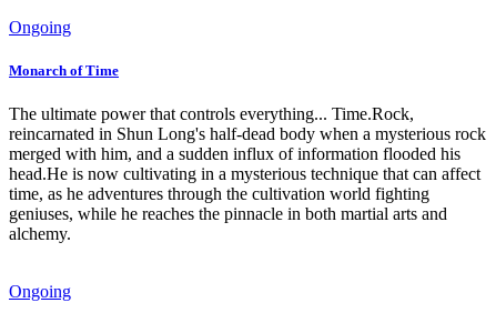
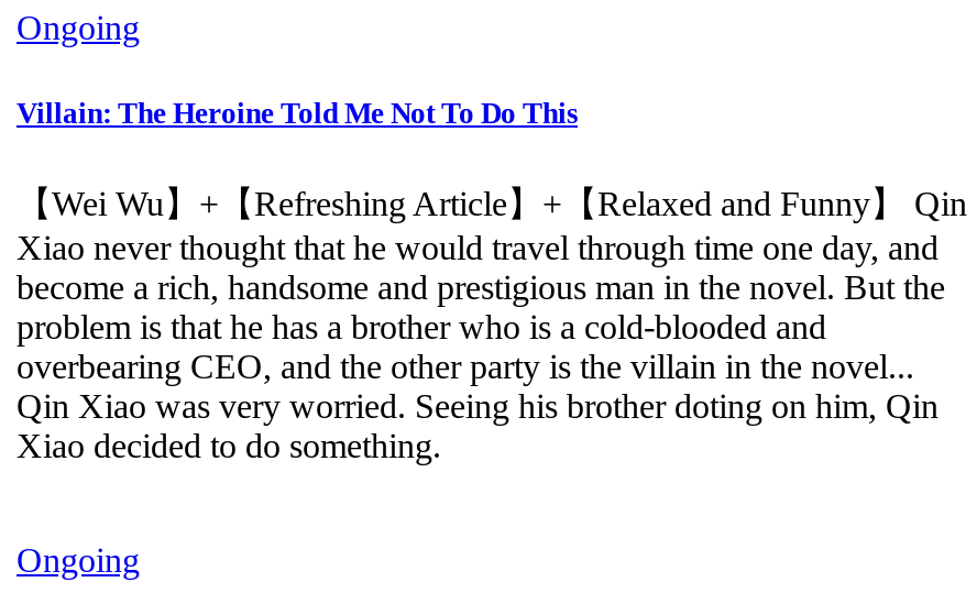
[9,62,119,78] Monarch of Time -> [17,97,578,130] Villain: The Heroine Told Me Not To Do This
[9,104,486,243] The ultimate power that controls everything... Time.Rock, | reincarnated in Shun Long's half-dead body when a mysterious rock | merged with him, and a sudden influx of information flooded his | head.He is now cultivating in a mysterious technique that can affect | time, as he adventures through the cultivation world fighting | geniuses, while he reaches the pinnacle in both martial arts and | alchemy. -> [17,183,967,463] 【Wei Wu】+【Refreshing Article】+【Relaxed and Funny】 Qin | Xiao never thought that he would travel through time one day, and | become a rich, handsome and prestigious man in the novel. But the | problem is that he has a brother who is a cold-blooded and | overbearing CEO, and the other party is the villain in the novel... | Qin Xiao was very worried. Seeing his brother doting on him, Qin | Xiao decided to do something.

